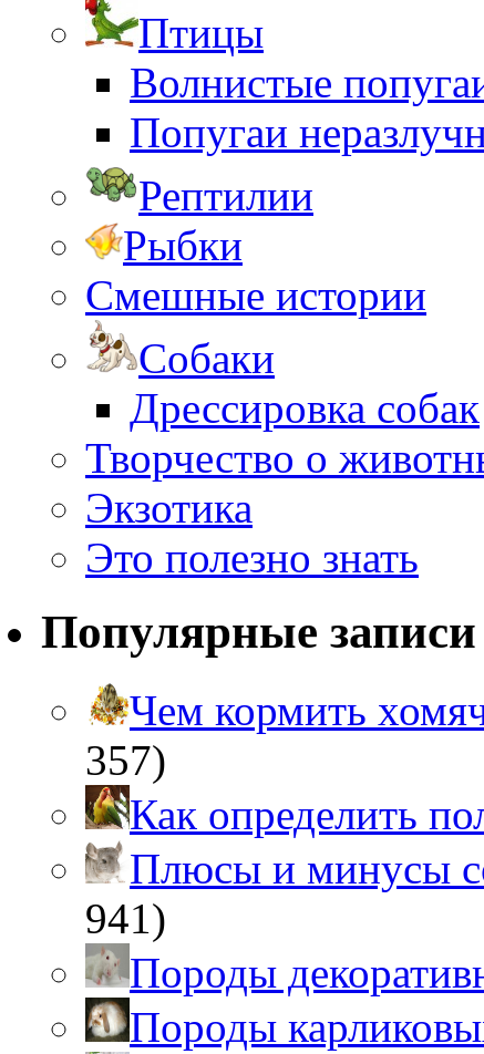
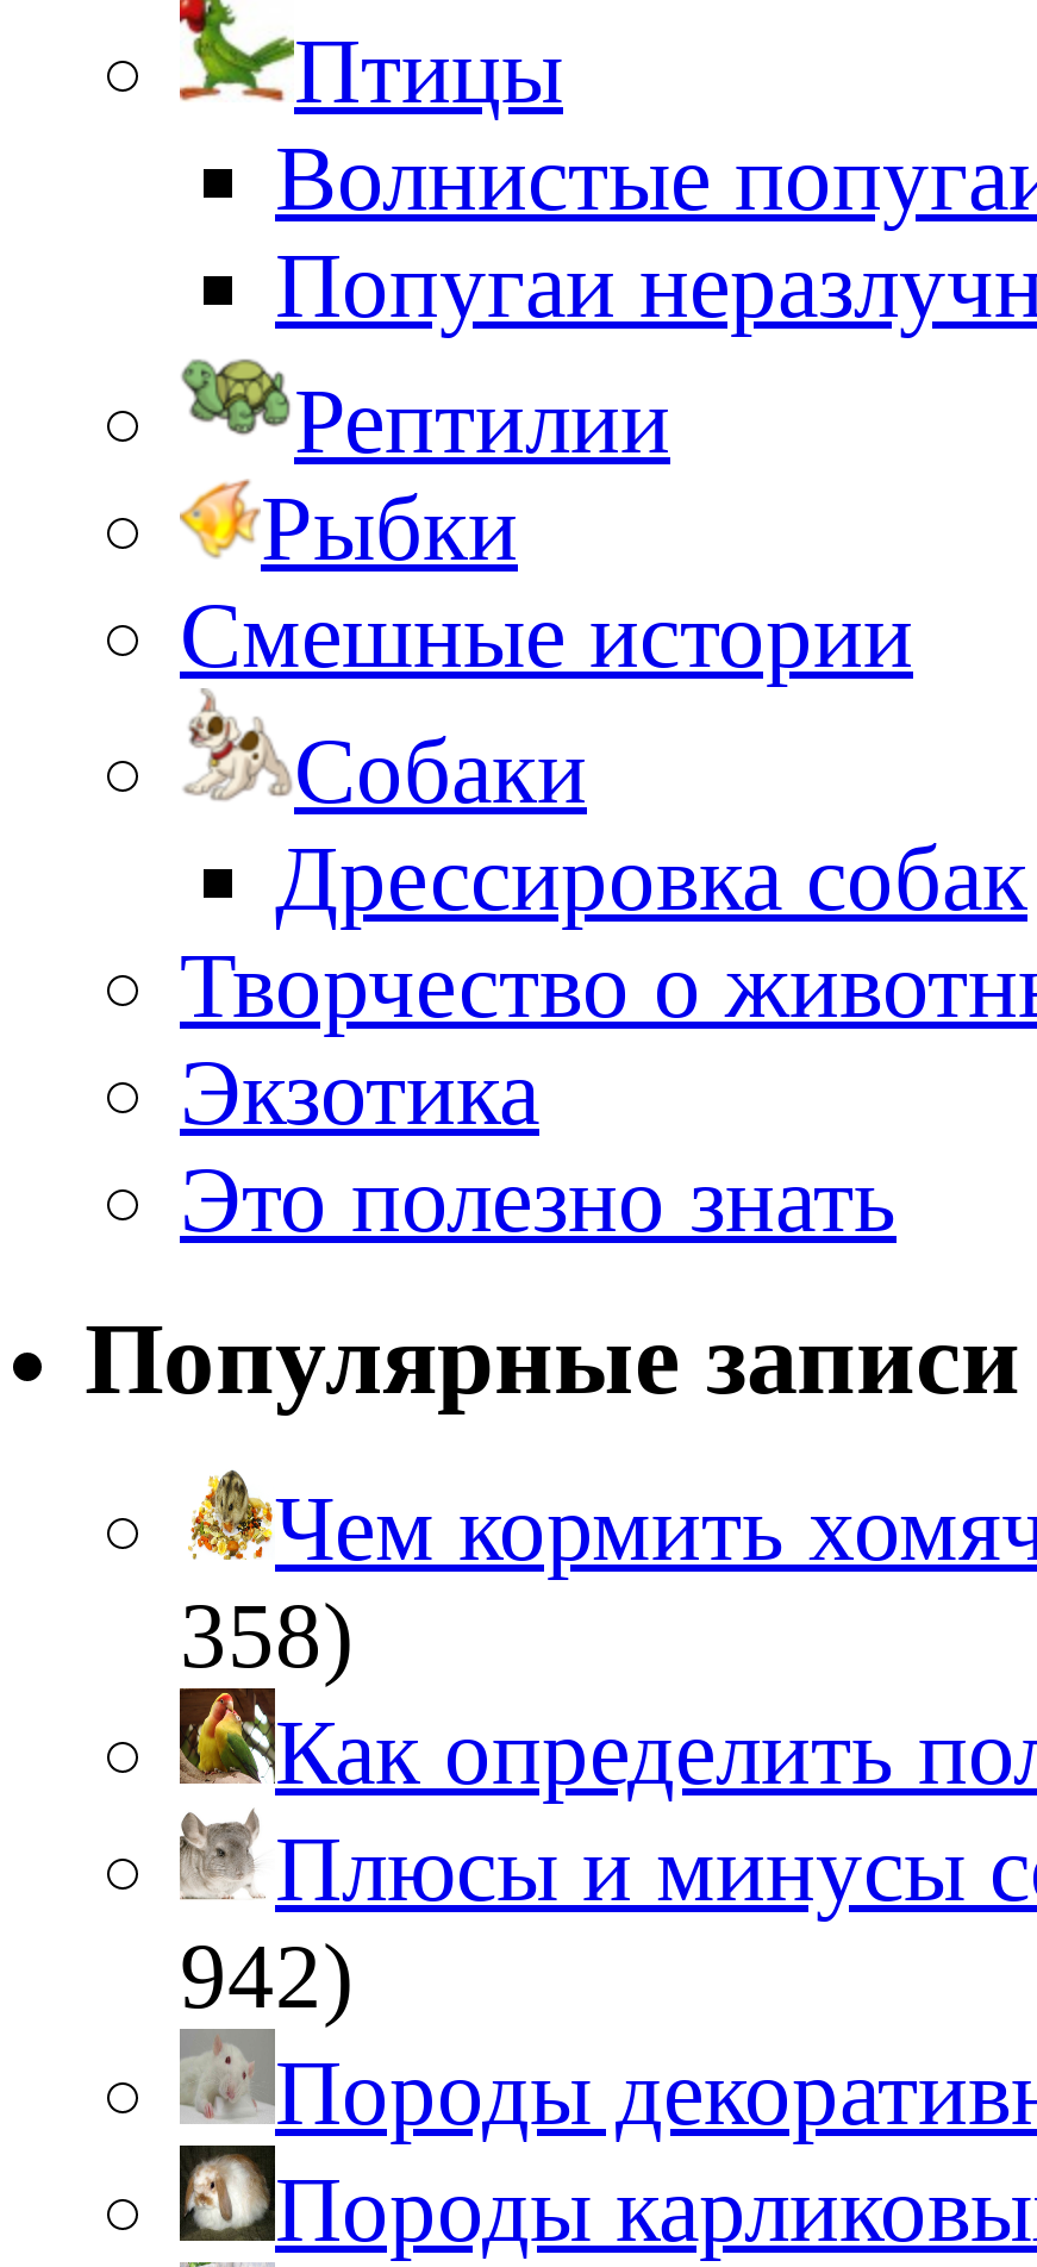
[85,736,166,784] 357) -> [180,1584,354,1686] 358)
[85,895,166,942] 941) -> [180,1924,354,2027] 942)

